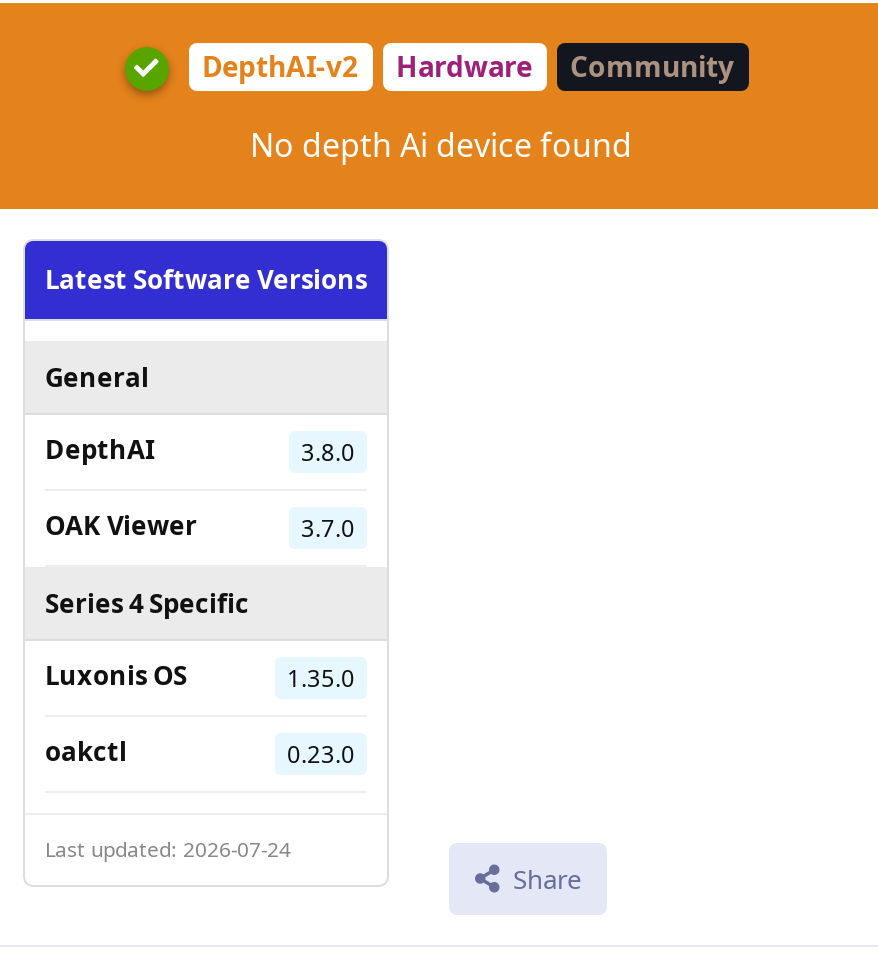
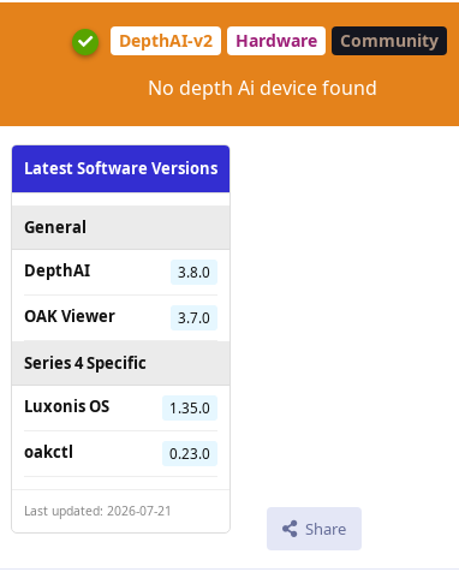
[45,835,291,863] Last updated: 2026-07-24 -> [24,502,172,519] Last updated: 2026-07-21

